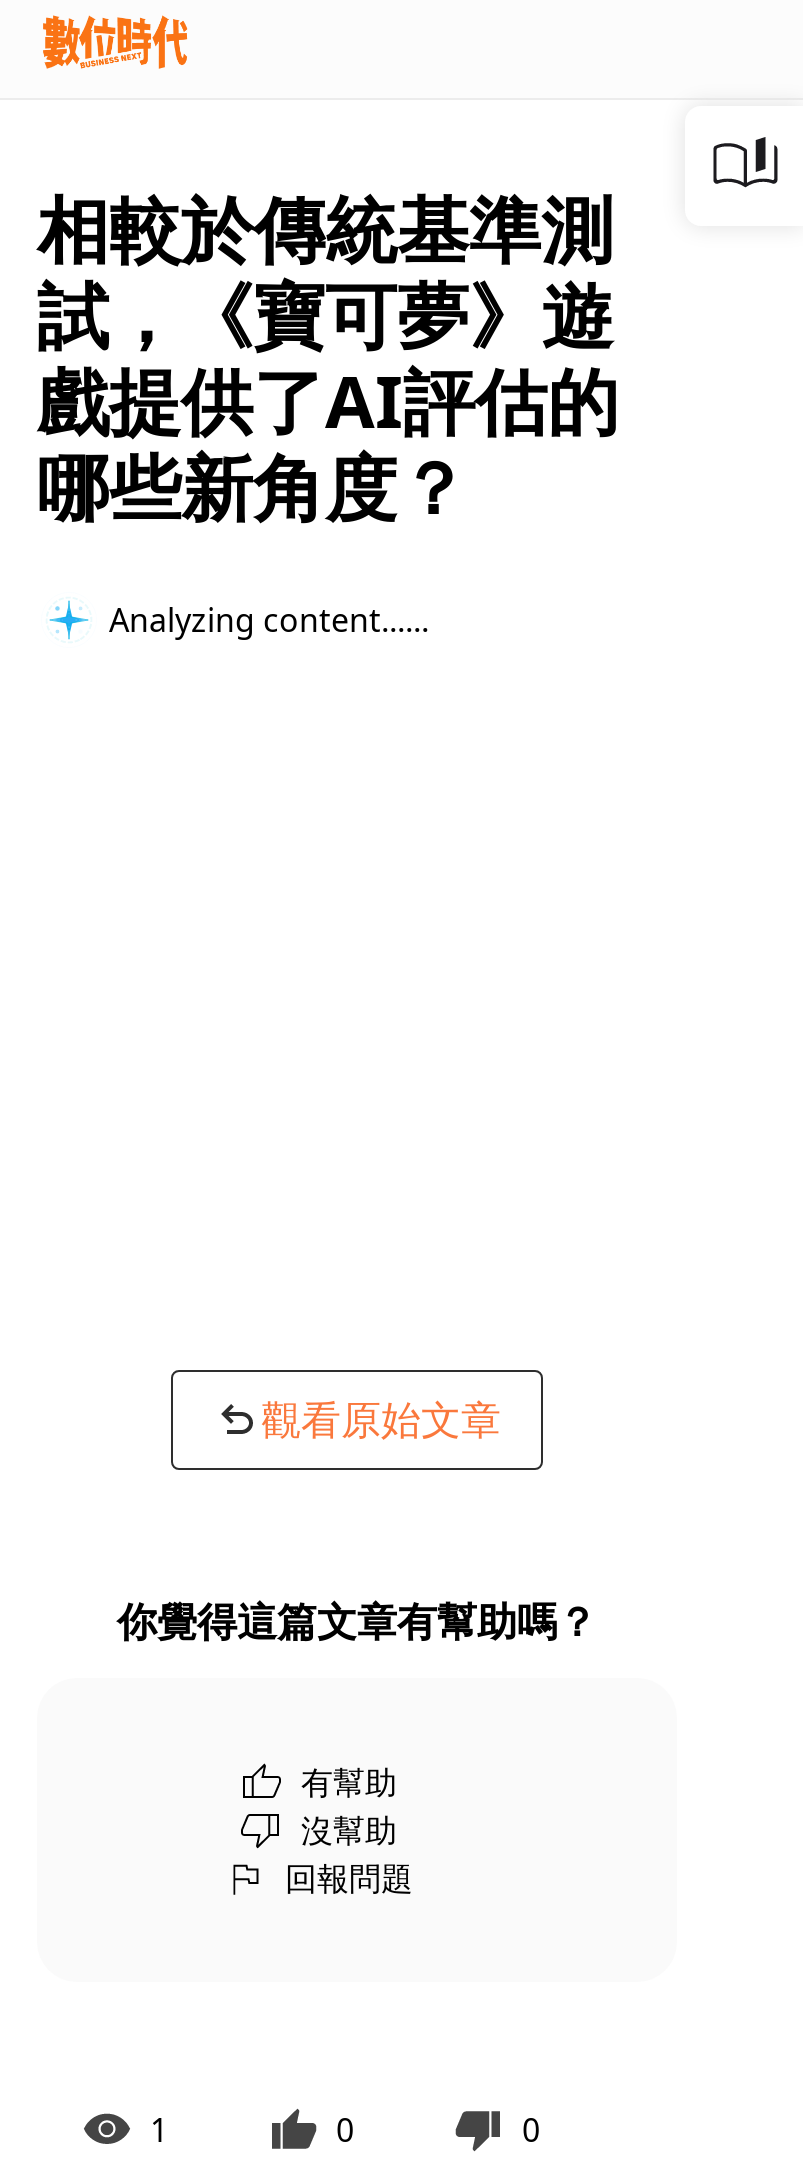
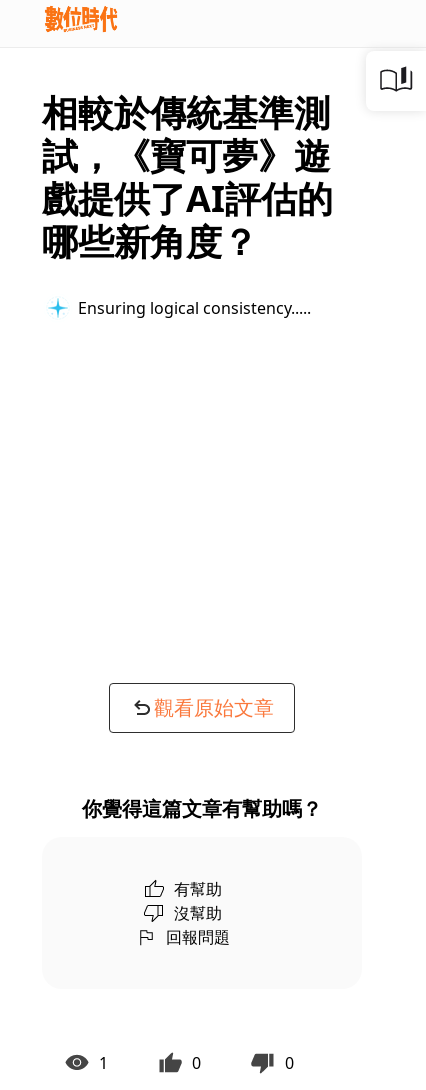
[109,597,405,641] Analyzing content... -> [78,296,303,318] Ensuring logical consistency...

